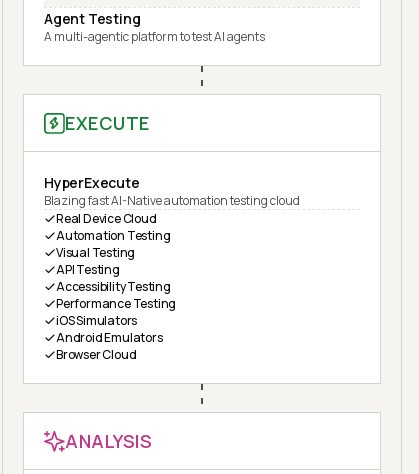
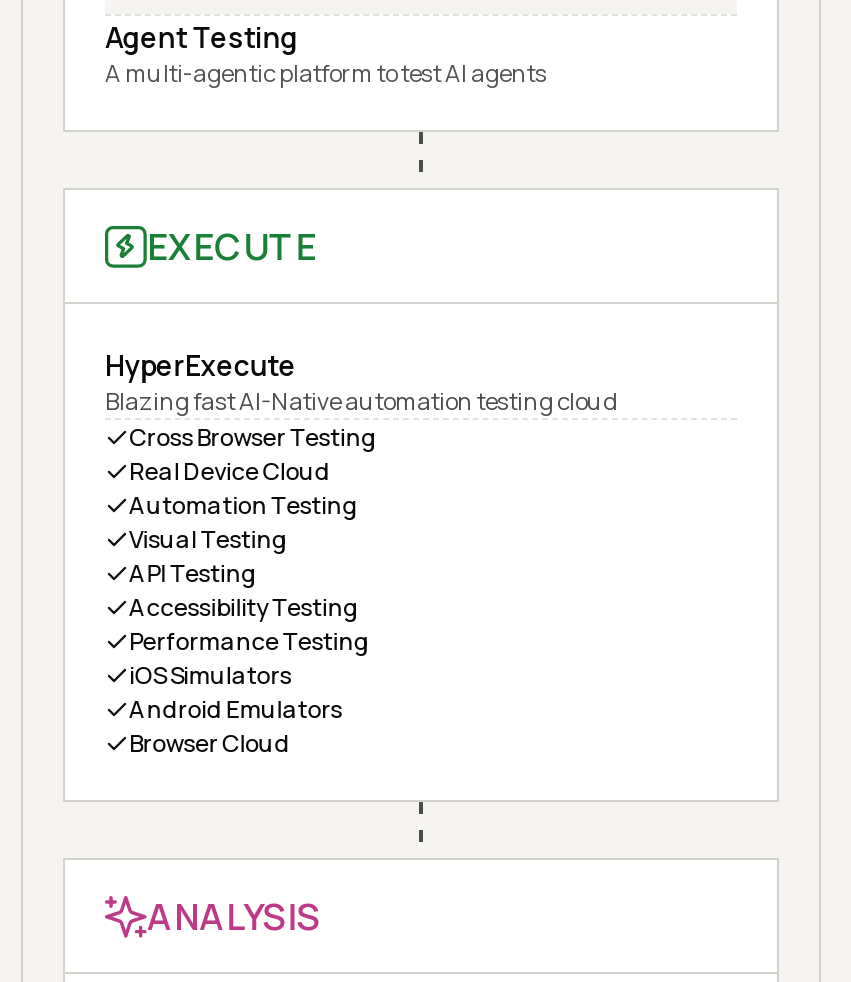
none -> [129,420,377,454] Cross Browser Testing

